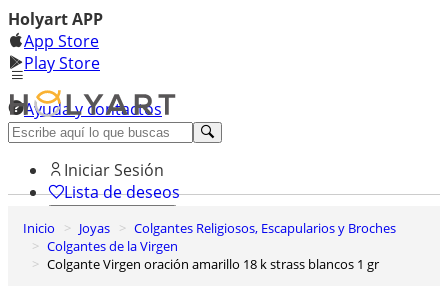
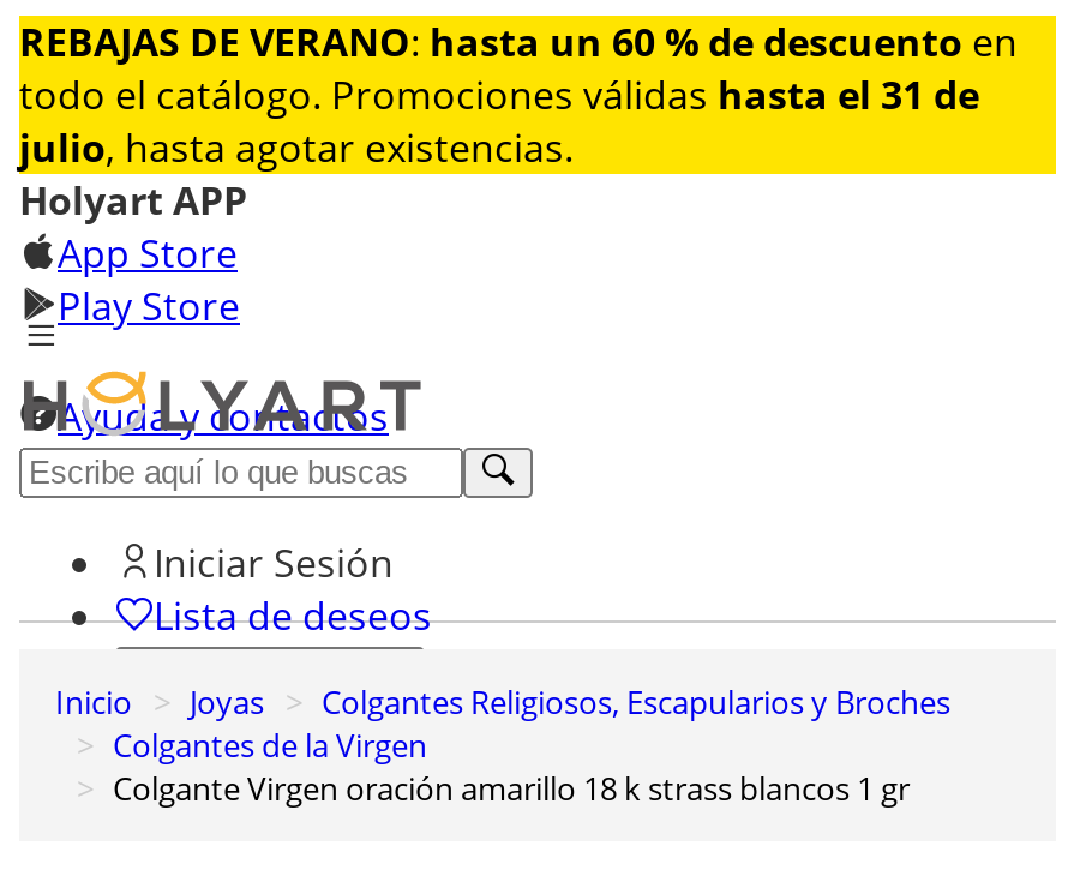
none -> [19,13,1058,176] [image] | REBAJAS DE VERANO: hasta un 60 % de descuento en | todo el catálogo. Promociones válidas hasta el 31 de | julio, hasta agotar existencias.

